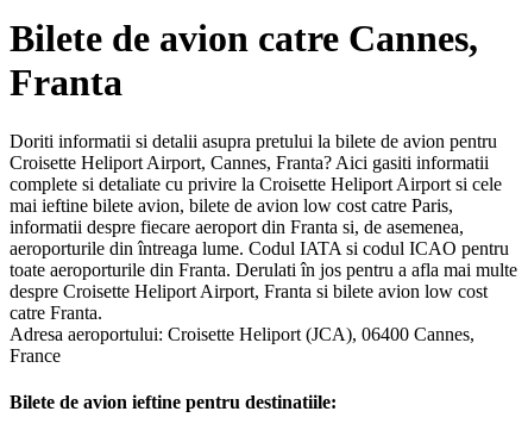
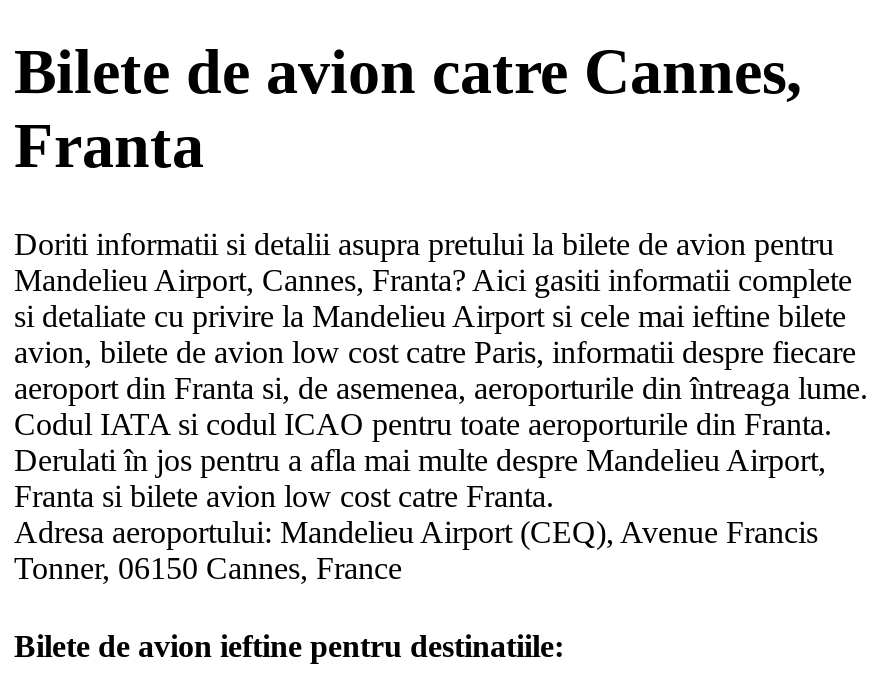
[10,152,517,366] Croisette Heliport Airport, Cannes, Franta? Aici gasiti informatii | complete si detaliate cu privire la Croisette Heliport Airport si cele | mai ieftine bilete avion, bilete de avion low cost catre Paris, | informatii despre fiecare aeroport din Franta si, de asemenea, | aeroporturile din întreaga lume. Codul IATA si codul ICAO pentru | toate aeroporturile din Franta. Derulati în jos pentru a afla mai multe | despre Croisette Heliport Airport, Franta si bilete avion low cost | catre Franta. | Adresa aeroportului: Croisette Heliport (JCA), 06400 Cannes, | France -> [14,263,868,585] Mandelieu Airport, Cannes, Franta? Aici gasiti informatii complete | si detaliate cu privire la Mandelieu Airport si cele mai ieftine bilete | avion, bilete de avion low cost catre Paris, informatii despre fiecare | aeroport din Franta si, de asemenea, aeroporturile din întreaga lume. | Codul IATA si codul ICAO pentru toate aeroporturile din Franta. | Derulati în jos pentru a afla mai multe despre Mandelieu Airport, | Franta si bilete avion low cost catre Franta. | Adresa aeroportului: Mandelieu Airport (CEQ), Avenue Francis | Tonner, 06150 Cannes, France

